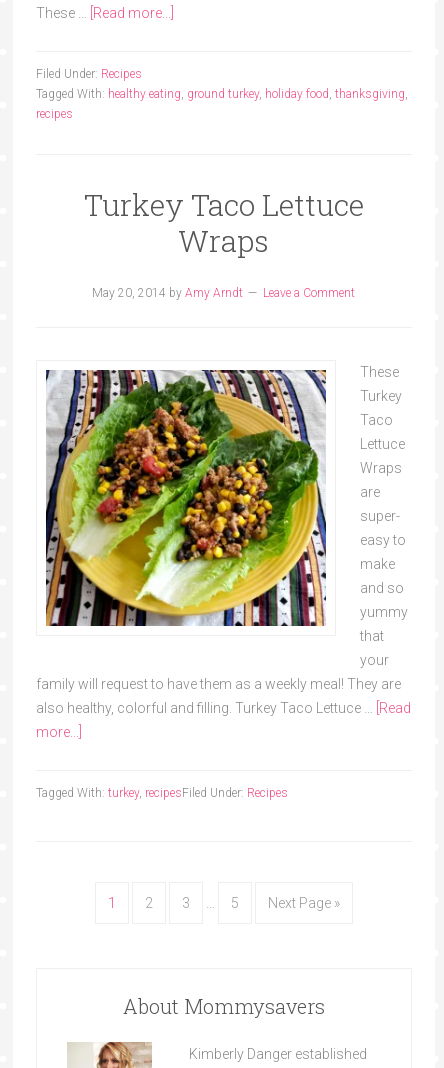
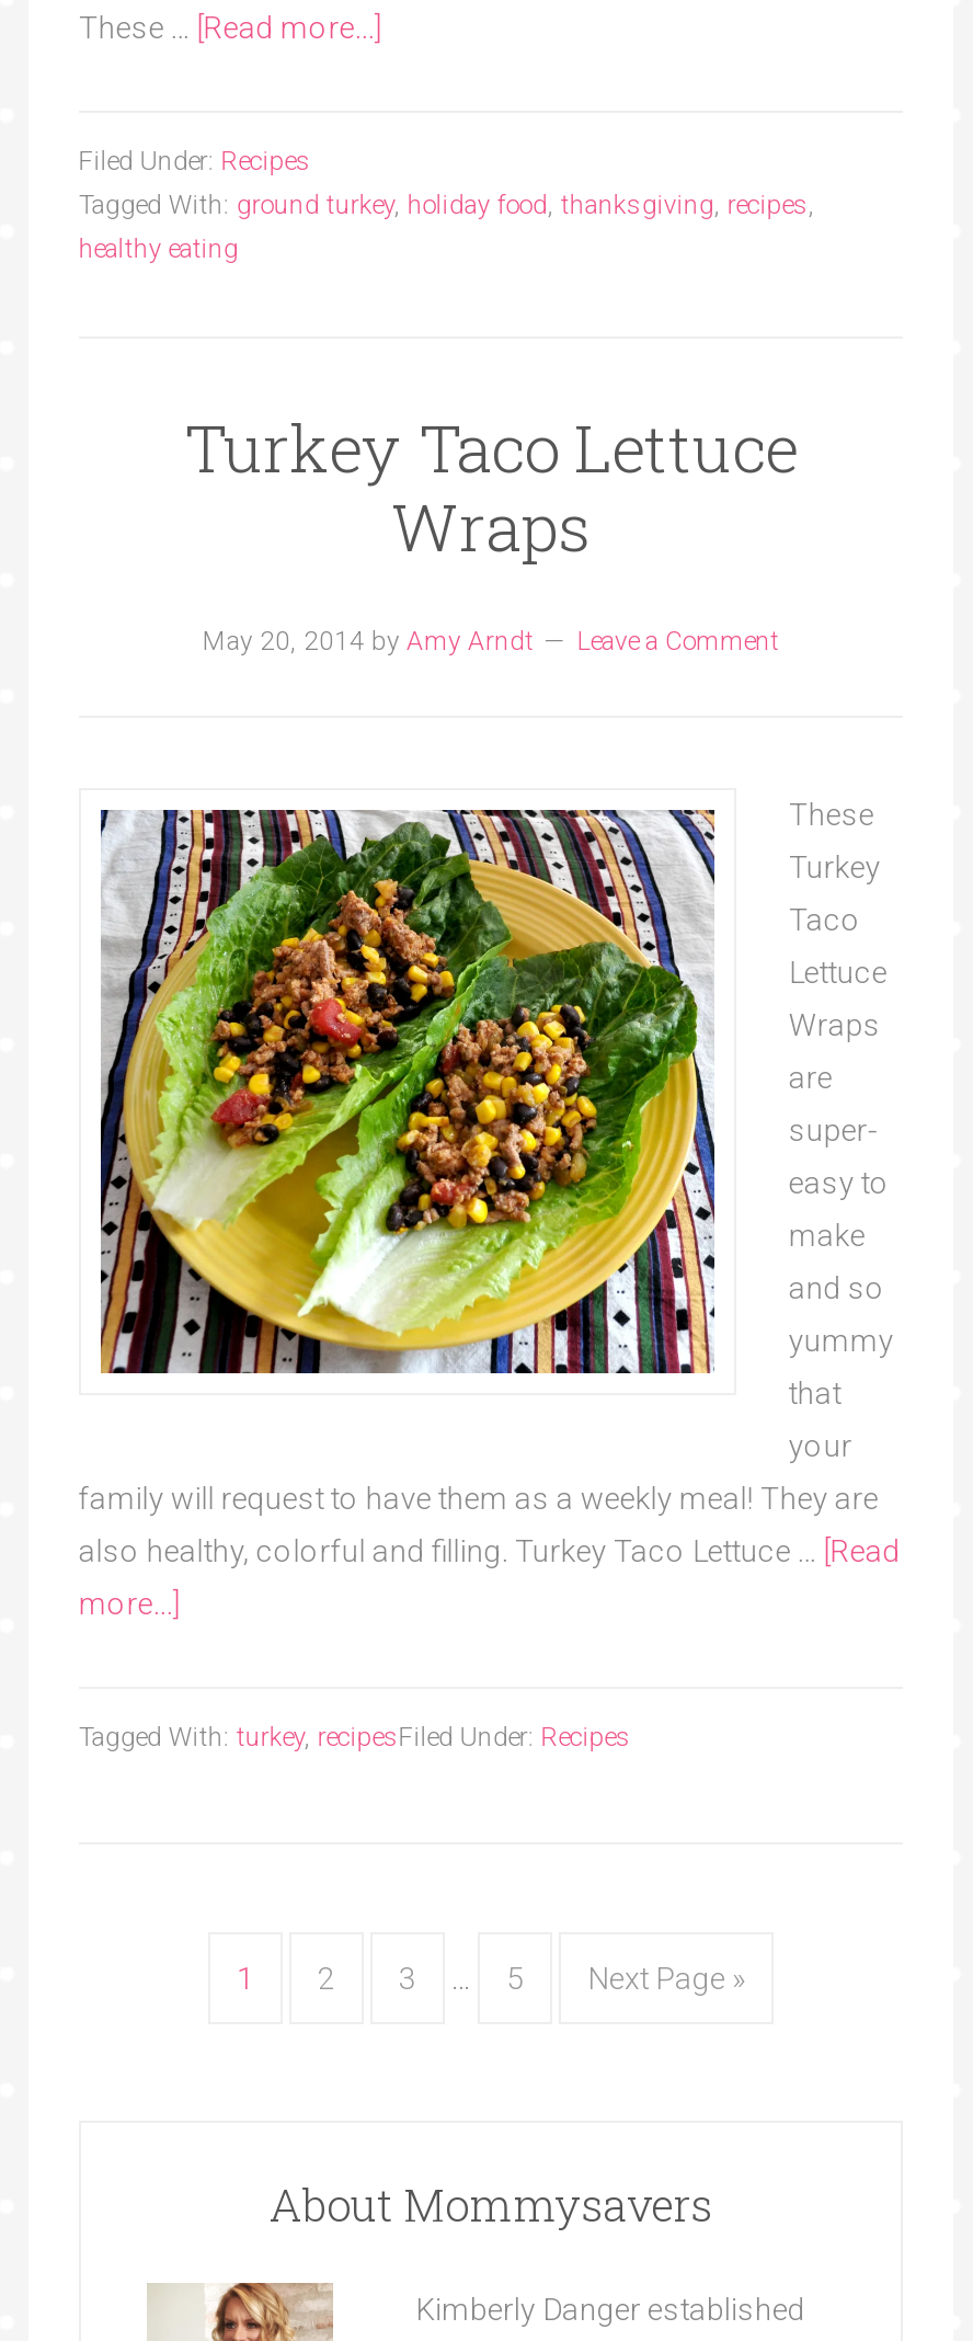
[36,87,408,121] Tagged With: healthy eating, ground turkey, holiday food, thanksgiving, | recipes -> [78,190,815,265] Tagged With: ground turkey, holiday food, thanksgiving, recipes, | healthy eating

